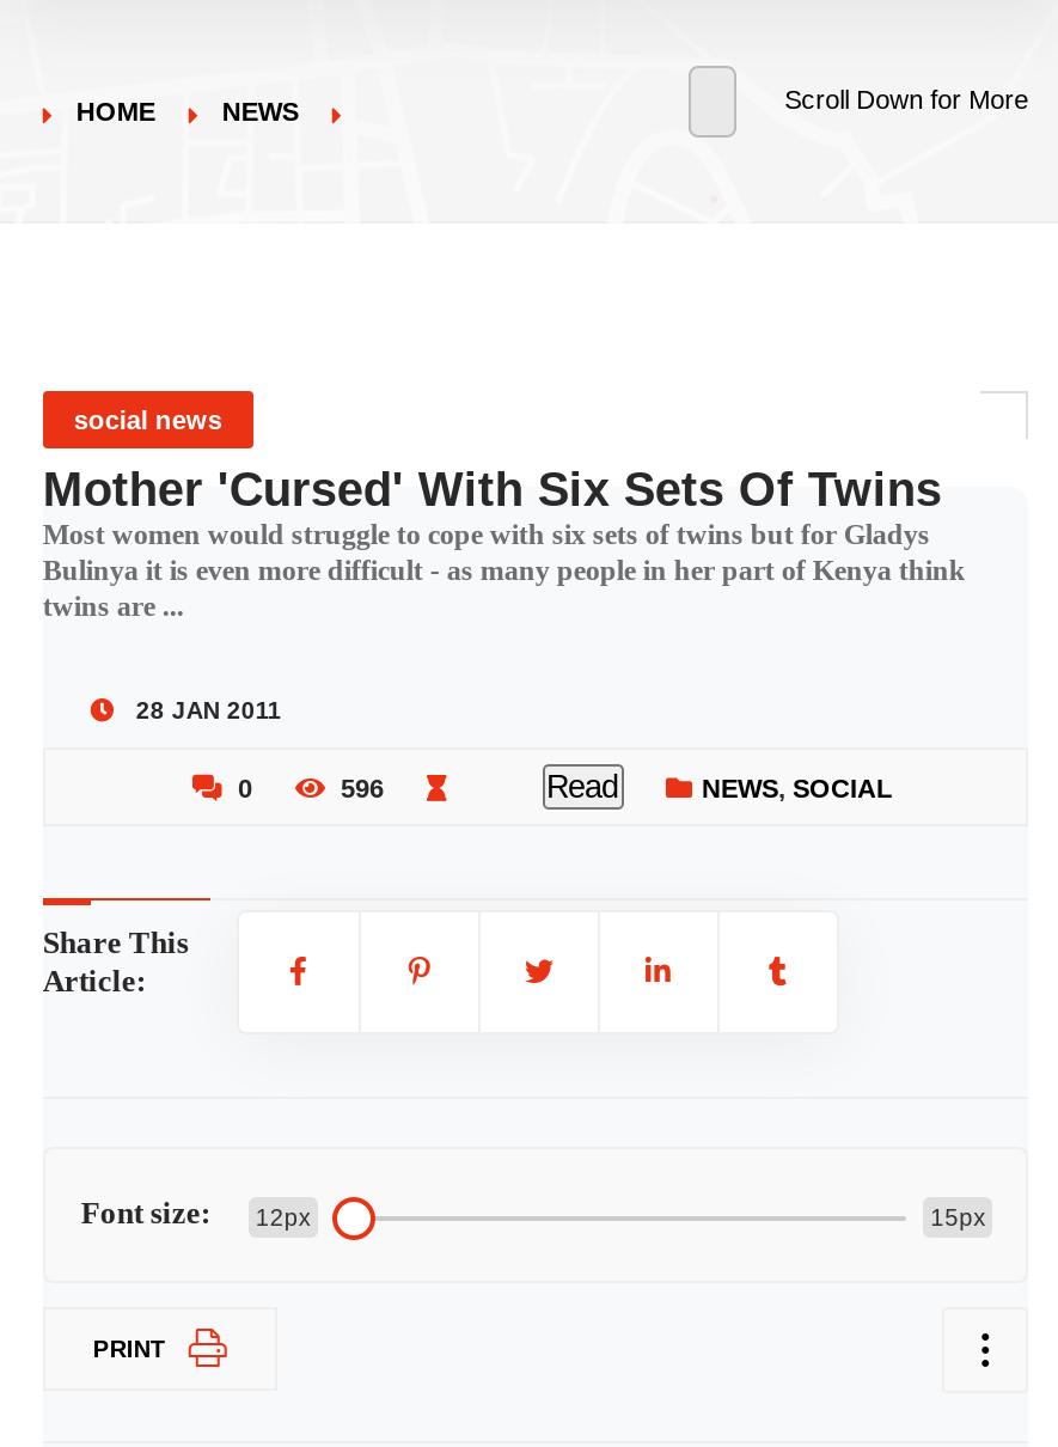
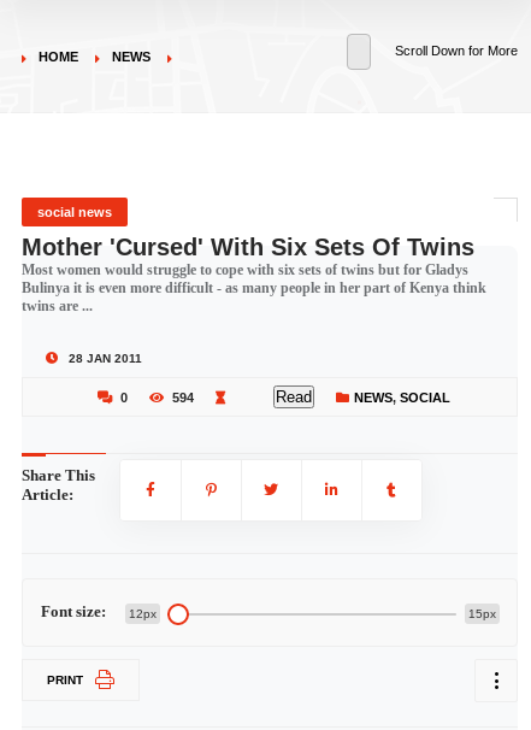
[334,774,384,802] 596 -> [168,390,193,405] 594

